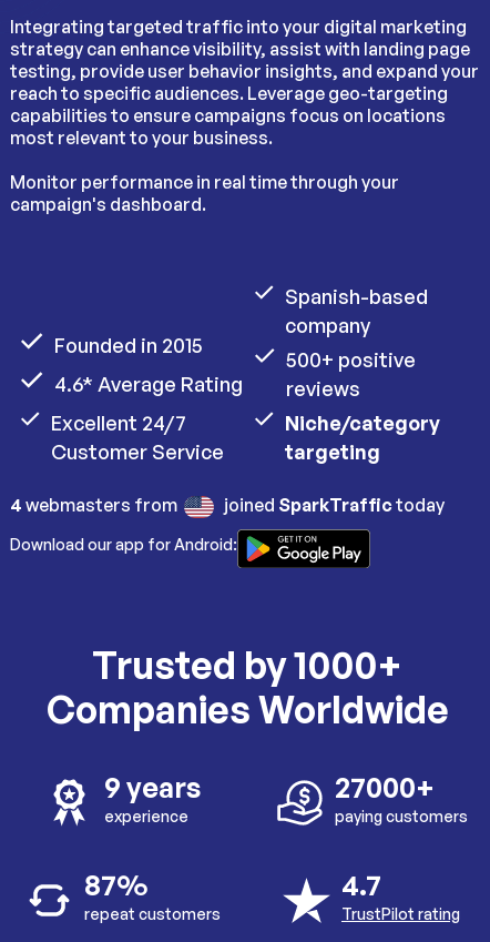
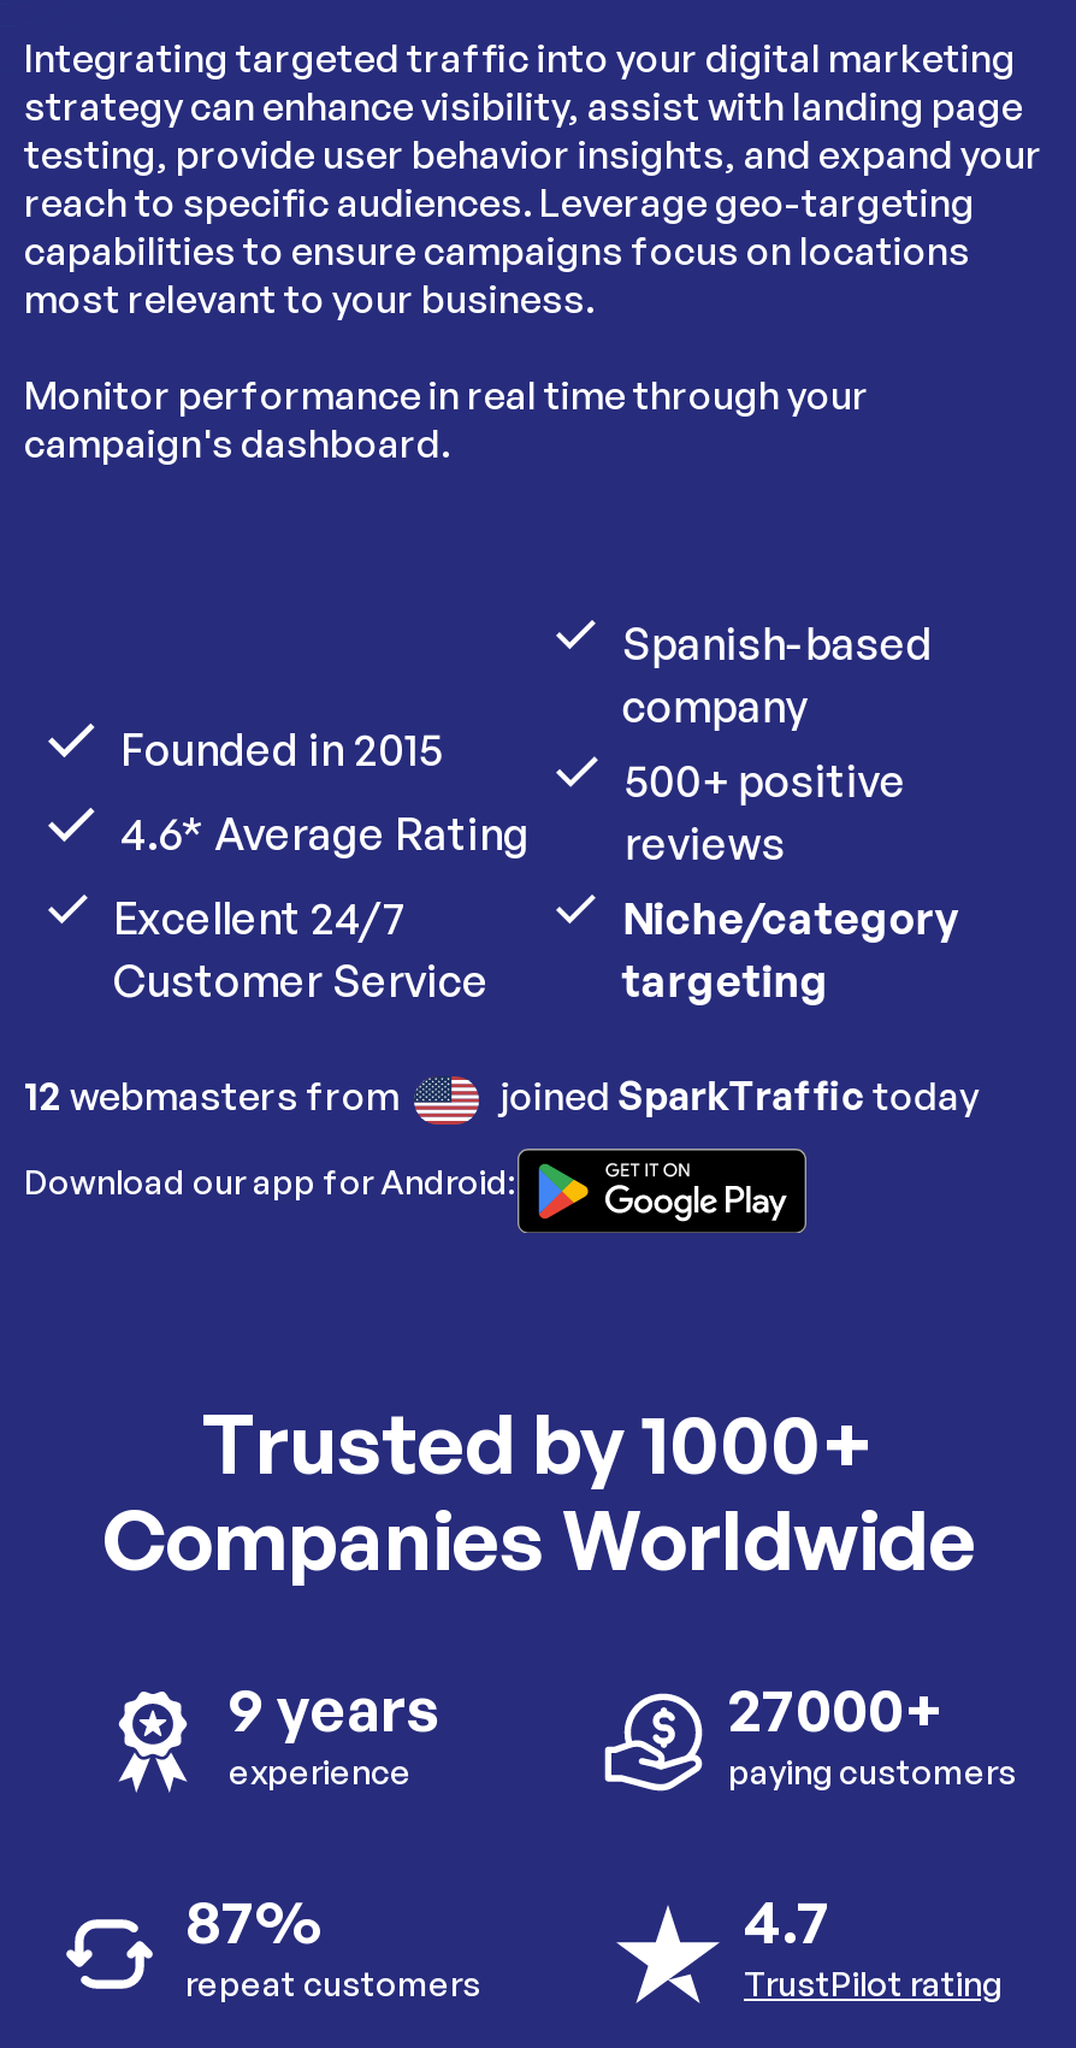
[10,494,184,516] 4 webmasters from -> [24,1072,414,1120] 12 webmasters from

